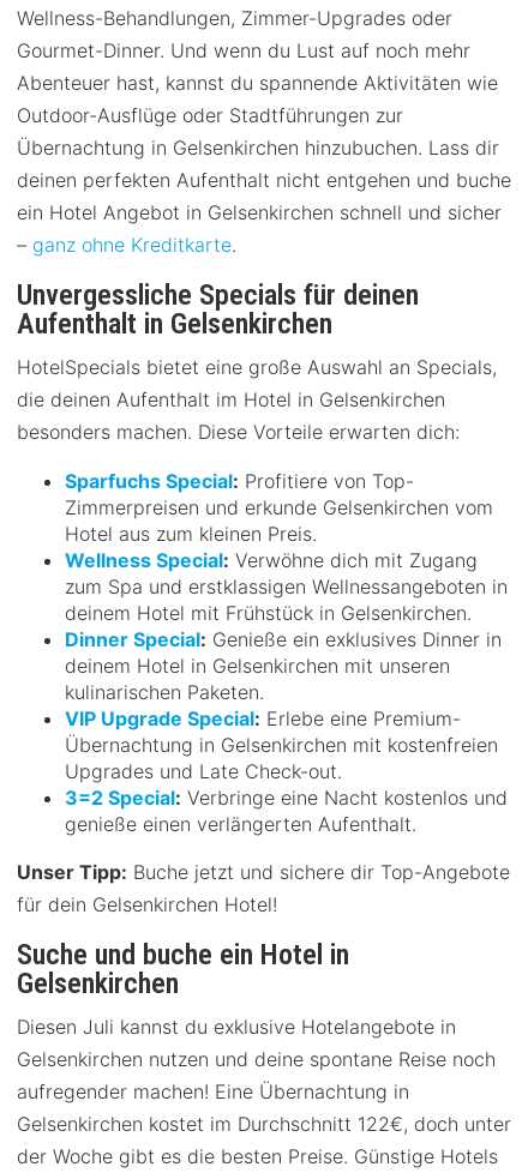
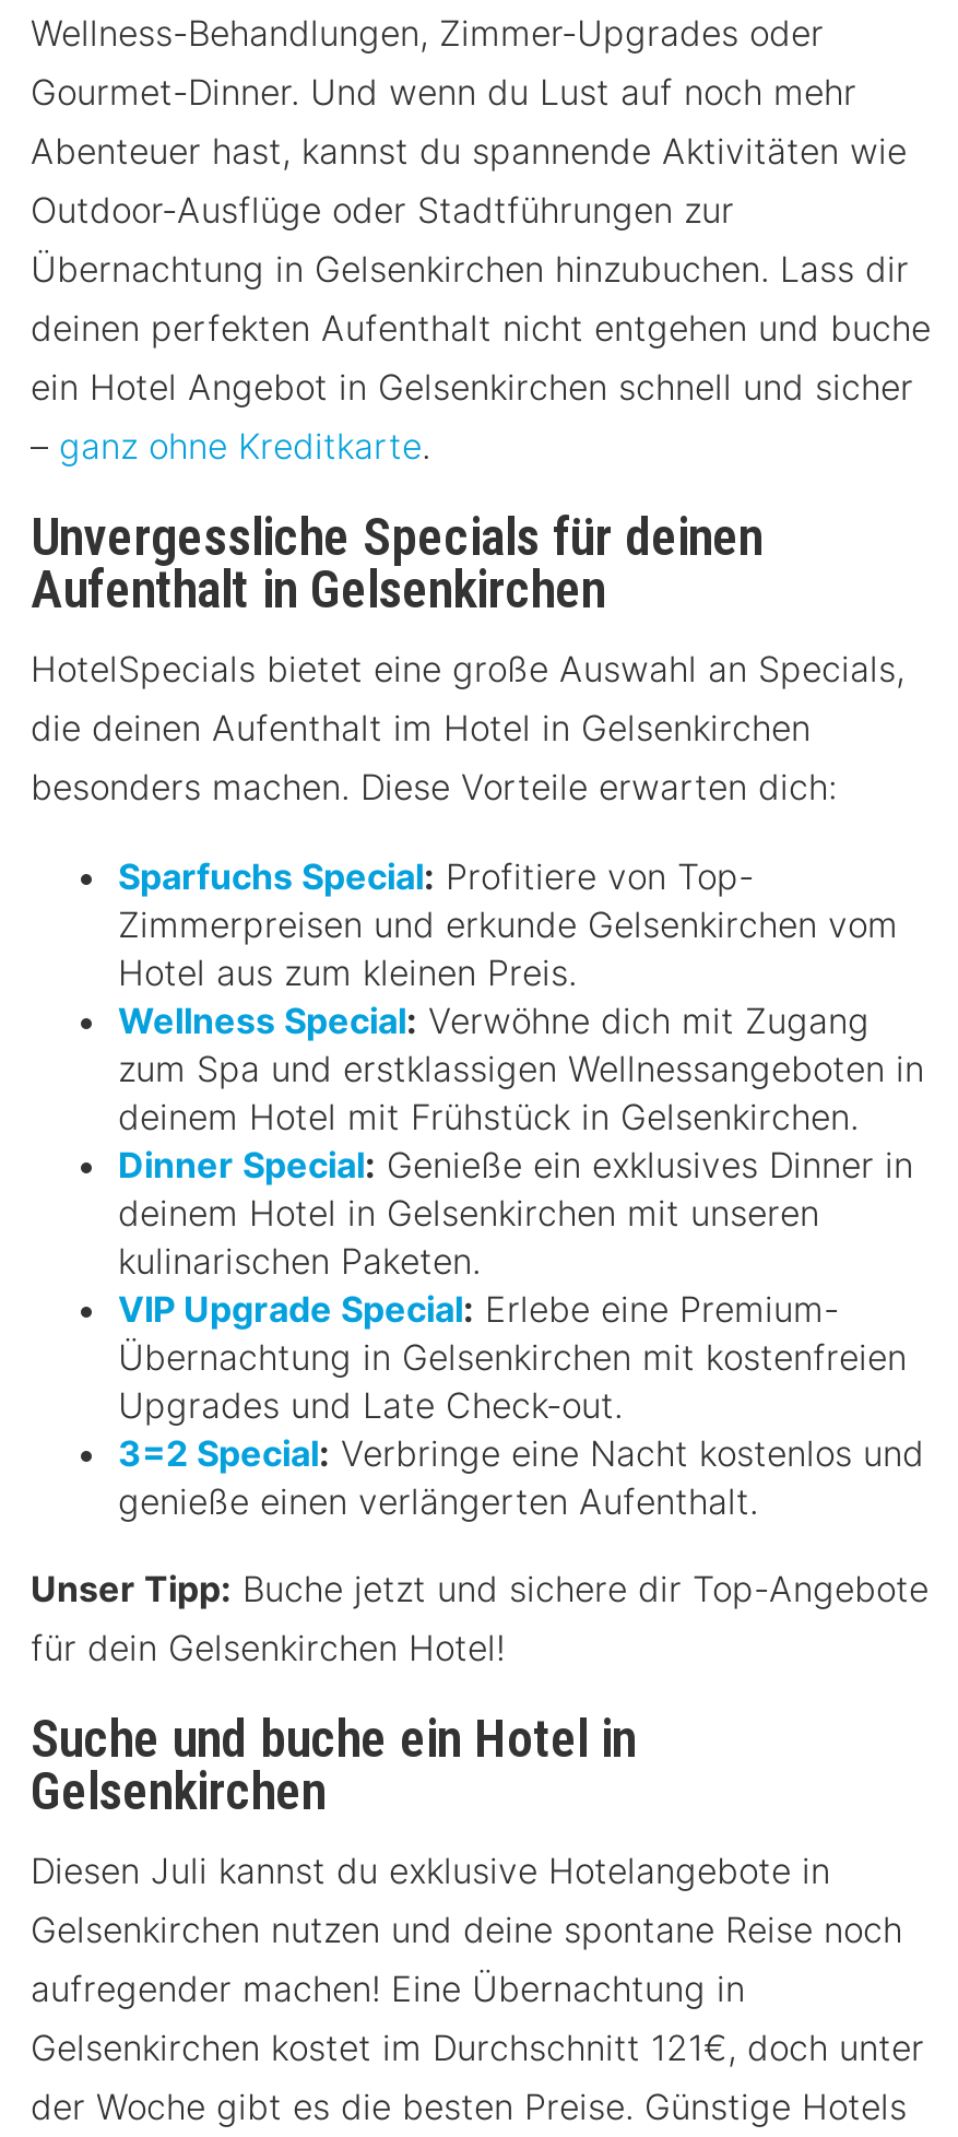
[17,1112,511,1136] Gelsenkirchen kostet im Durchschnitt 122€, doch unter -> [31,2025,924,2069] Gelsenkirchen kostet im Durchschnitt 121€, doch unter

